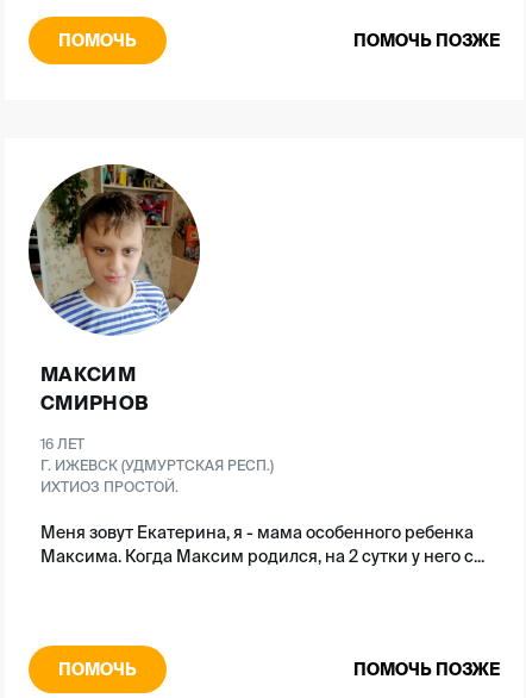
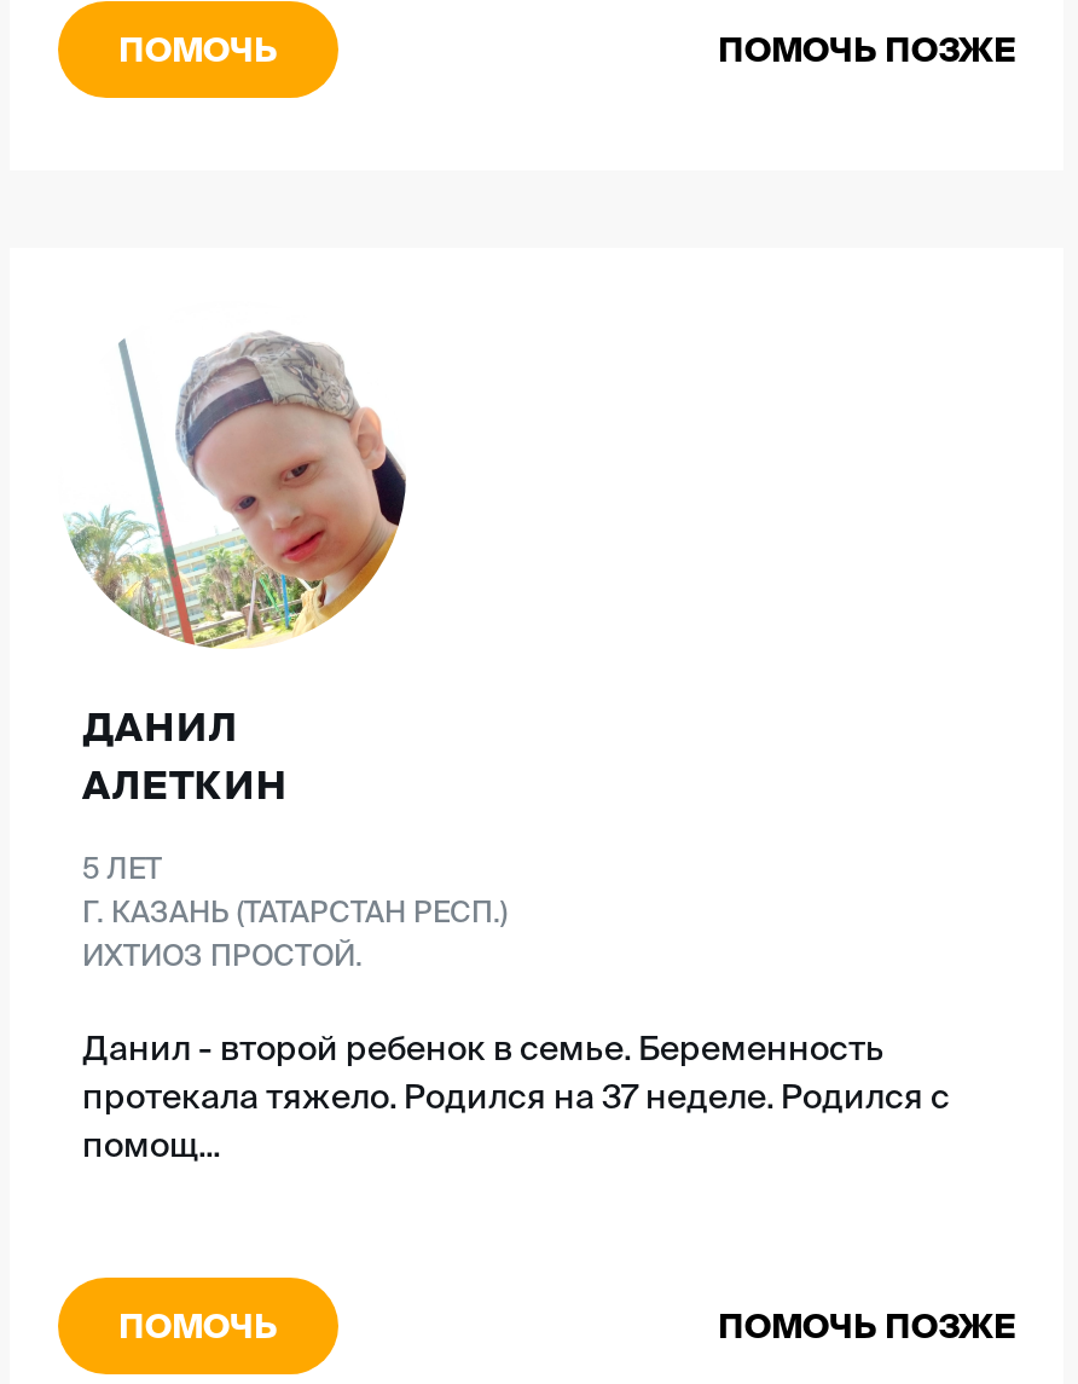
[27,163,201,413] [image] | МАКСИМ | СМИРНОВ -> [58,301,406,806] [image] | ДАНИЛ | АЛЕТКИН
[40,436,274,473] 16 ЛЕТ | Г. ИЖЕВСК (УДМУРТСКАЯ РЕСП.) -> [82,852,508,927] 5 ЛЕТ | Г. КАЗАНЬ (ТАТАРСТАН РЕСП.)
[40,523,484,566] Меня зовут Екатерина, я - мама особенного ребенка | Максима. Когда Максим родился, на 2 сутки у него с... -> [82,1029,950,1164] Данил - второй ребенок в семье. Беременность | протекала тяжело. Родился на 37 неделе. Родился с | помощ...

